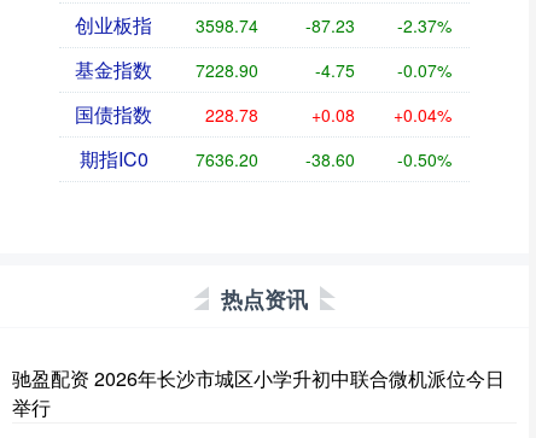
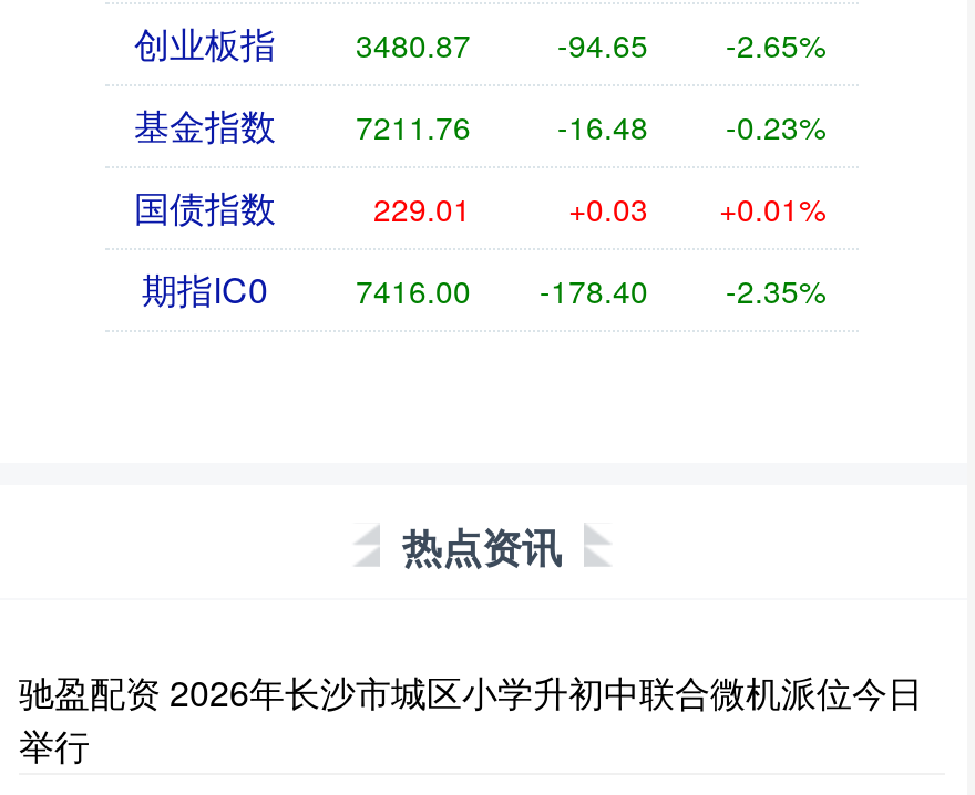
[196,14,258,38] 3598.74 -> [356,22,471,66] 3480.87
[305,14,355,38] -87.23 -> [557,22,648,66] -94.65
[397,14,451,38] -2.37% -> [726,22,825,66] -2.65%
[196,58,258,83] 7228.90 -> [356,104,471,148] 7211.76
[315,58,355,83] -4.75 -> [557,104,648,148] -16.48
[397,58,451,83] -0.07% -> [726,104,825,148] -0.23%
[205,103,258,127] 228.78 -> [373,186,471,230] 229.01
[311,103,355,127] +0.08 -> [568,186,648,230] +0.03
[394,103,451,127] +0.04% -> [719,186,825,230] +0.01%
[196,148,258,172] 7636.20 -> [356,268,471,312] 7416.00
[305,148,355,172] -38.60 -> [540,268,648,312] -178.40
[397,148,451,172] -0.50% -> [726,268,825,312] -2.35%

